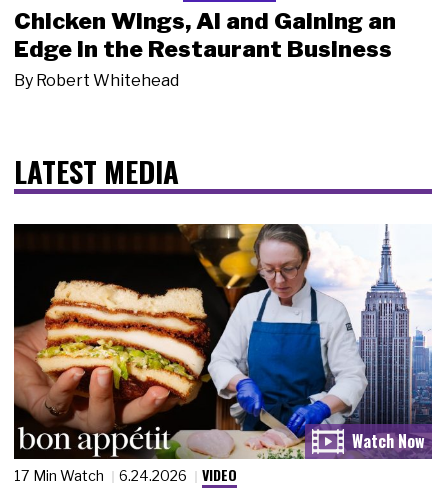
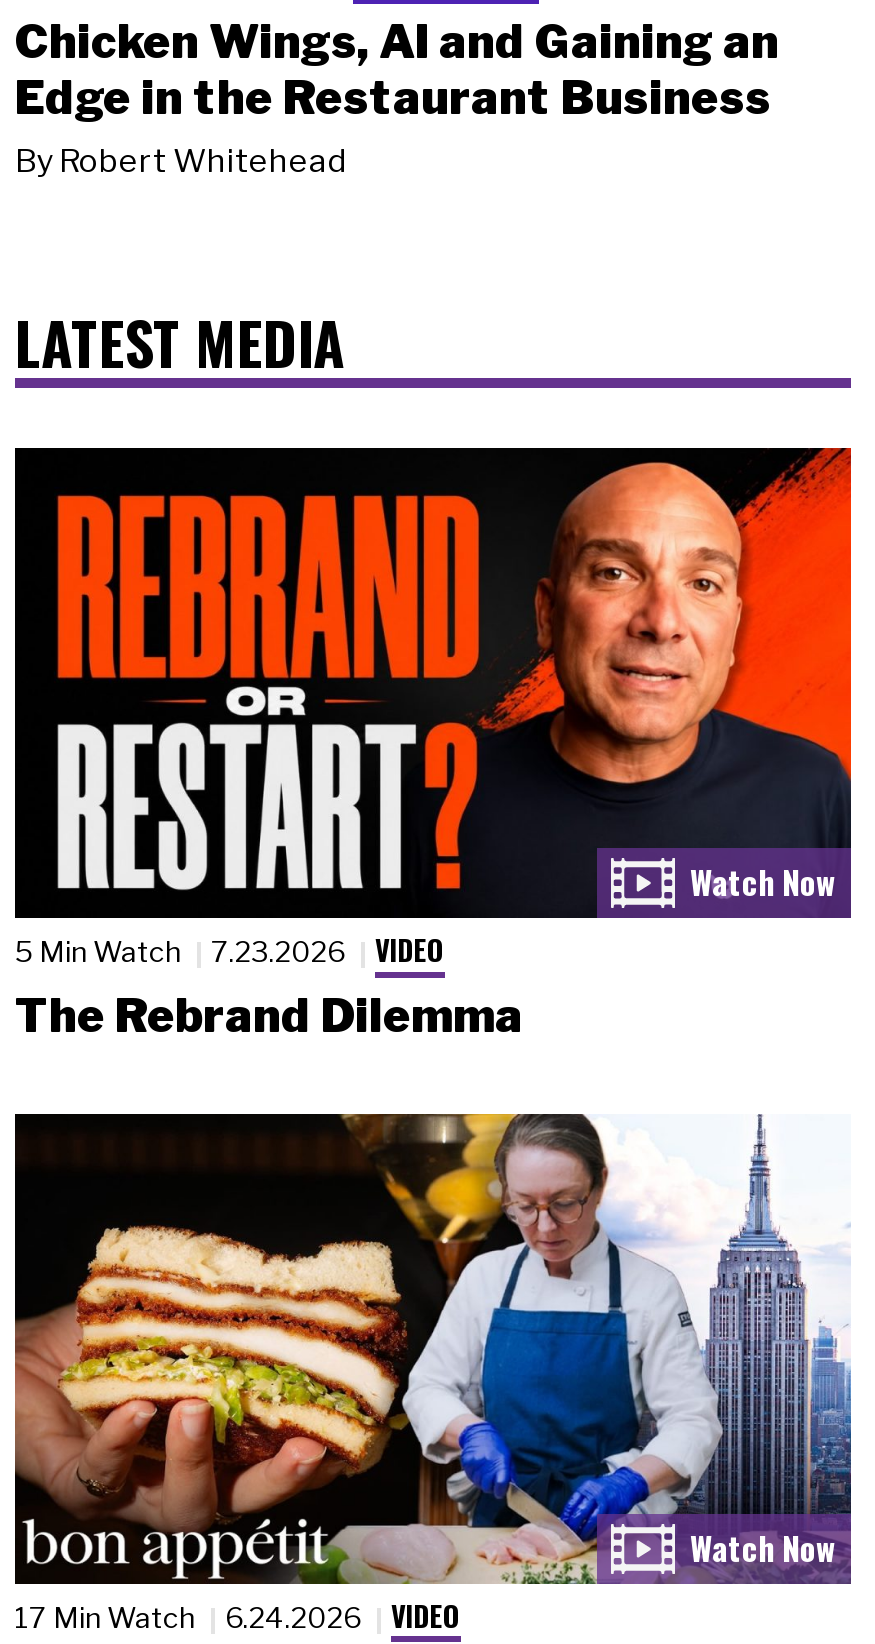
none -> [13,446,853,1043] [image] | 5 Min Watch | 7.23.2026 | VIDEO | The Rebrand Dilemma

